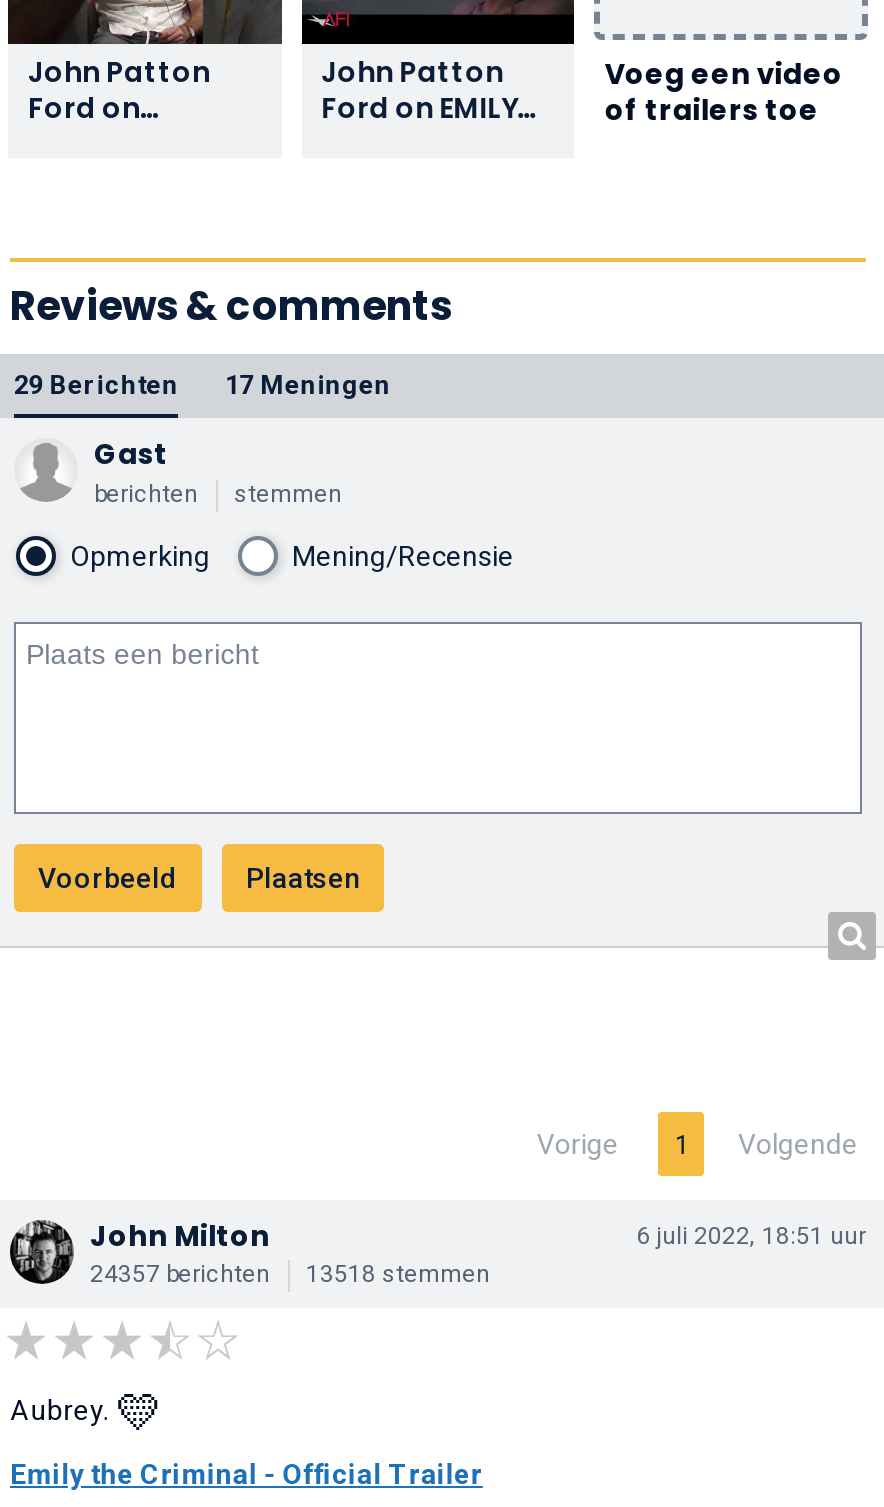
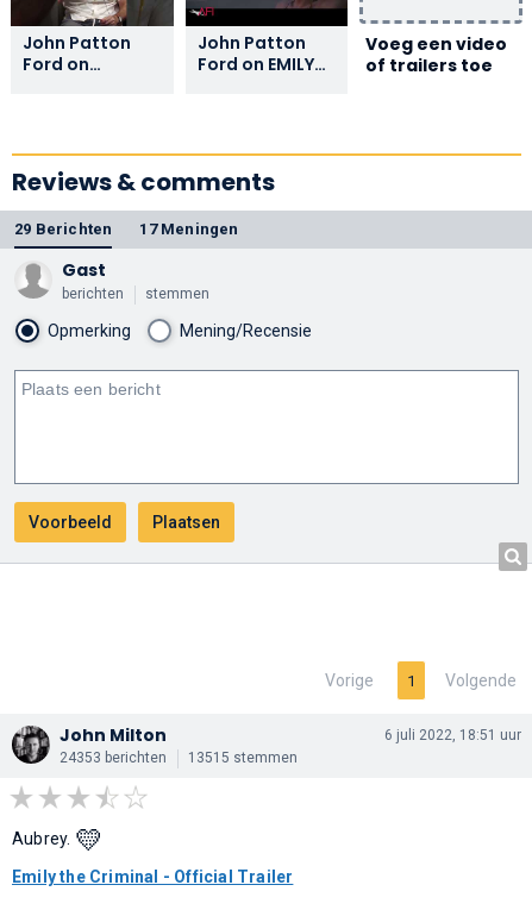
[90,1260,270,1288] 24357 berichten -> [60,749,167,766] 24353 berichten
[306,1260,490,1288] 13518 stemmen -> [188,749,298,766] 13515 stemmen

